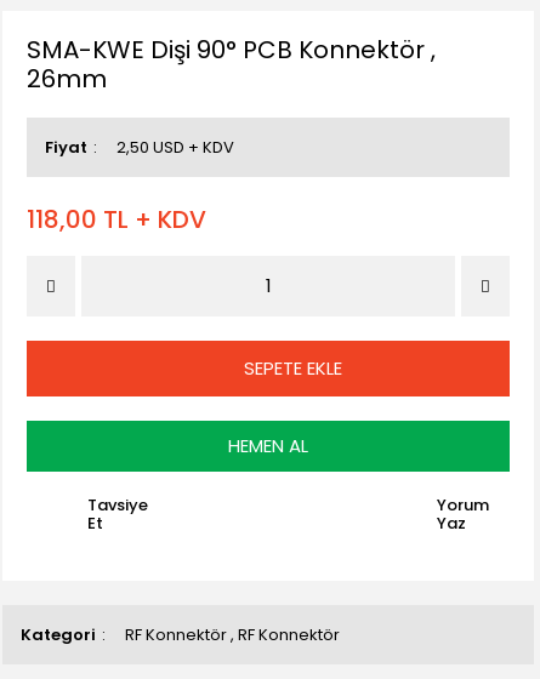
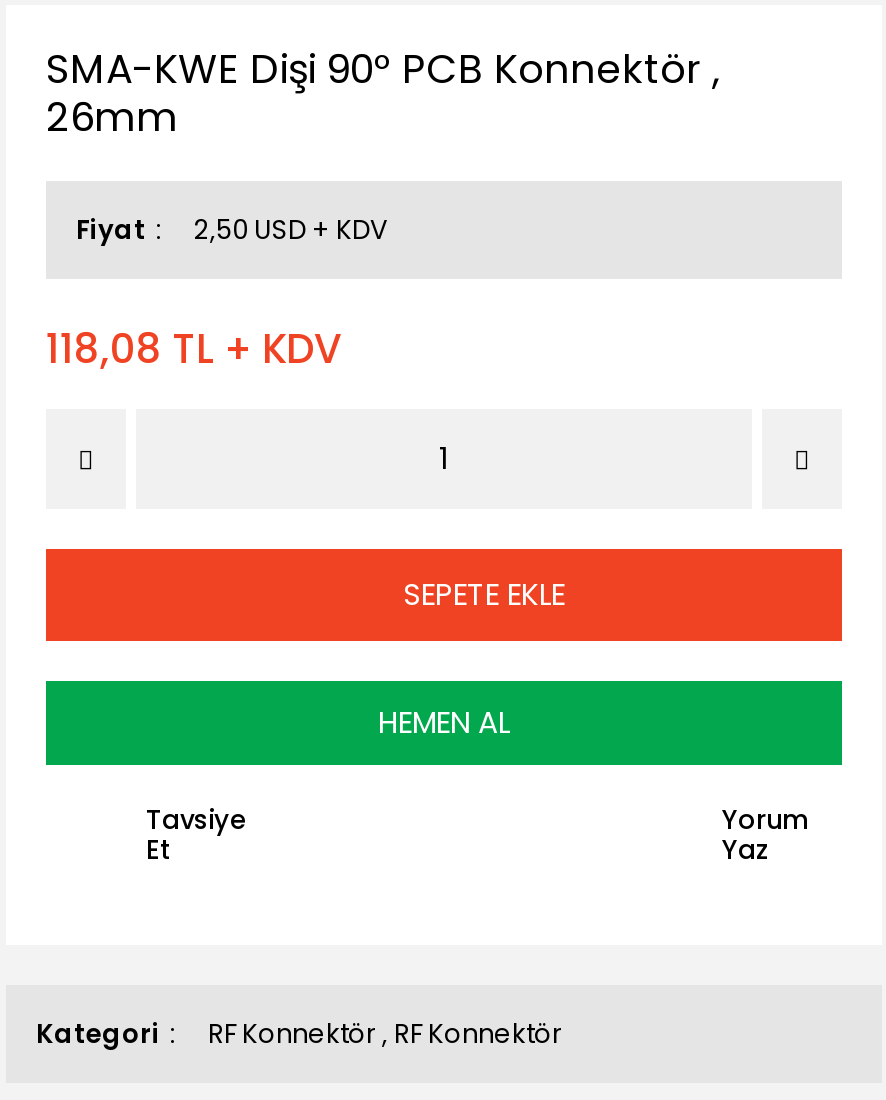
[27,202,206,236] 118,00 TL + KDV -> [46,321,342,377] 118,08 TL + KDV

